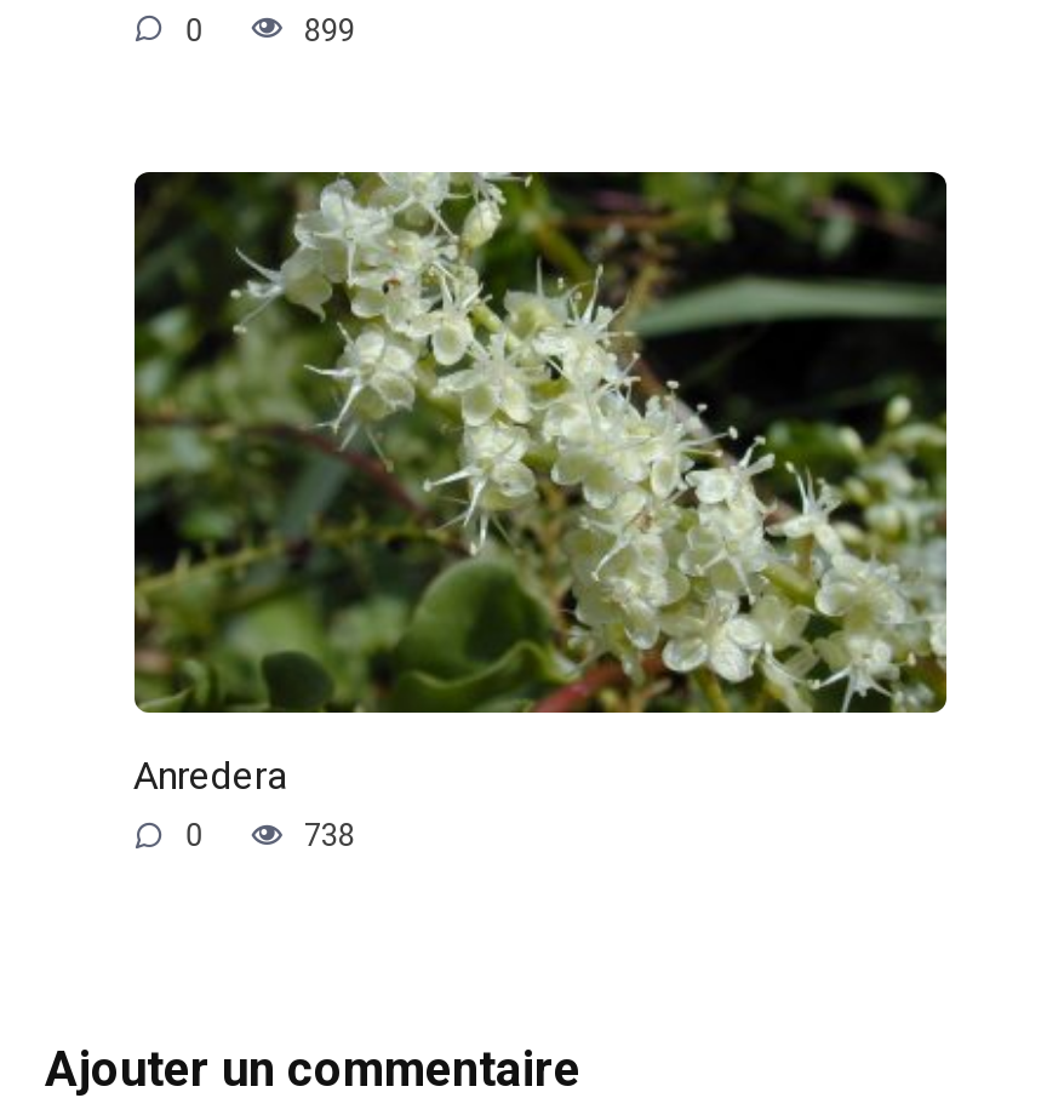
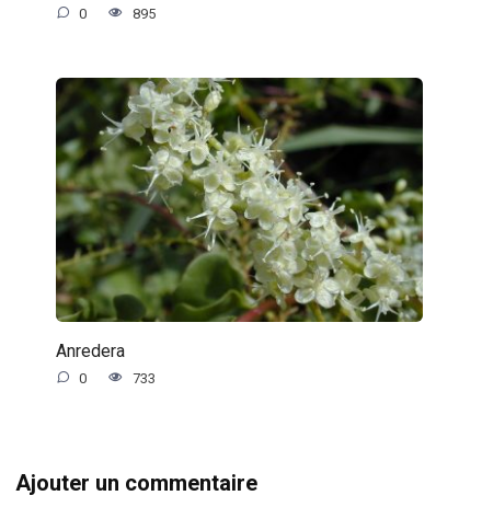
[304,12,355,48] 899 -> [133,5,156,22] 895
[304,818,355,854] 738 -> [133,370,156,386] 733

